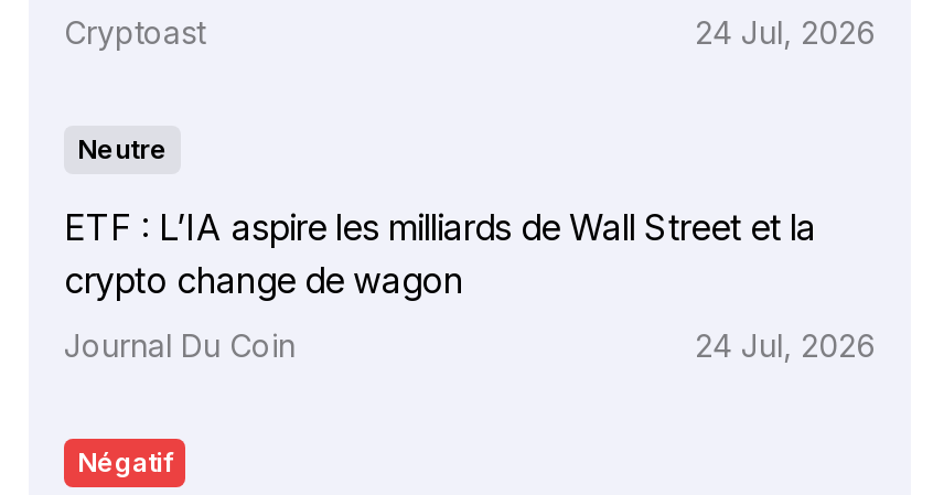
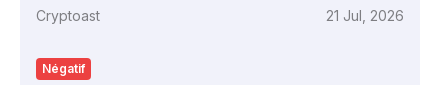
[64,13,876,364] 24 Jul, 2026 | Neutre | ETF : L’IA aspire les milliards de Wall Street et la | crypto change de wagon | Journal Du Coin | 24 Jul, 2026 -> [326,7,404,24] 21 Jul, 2026

